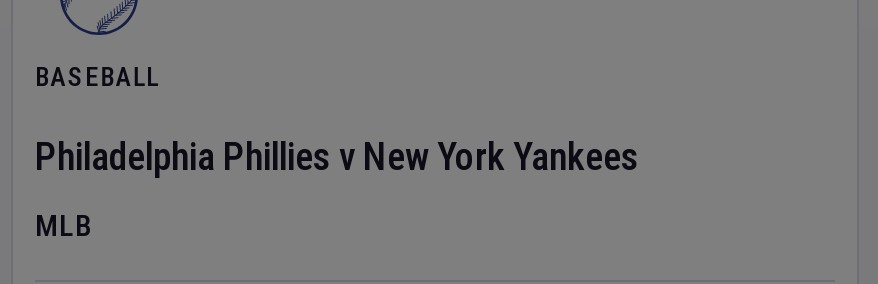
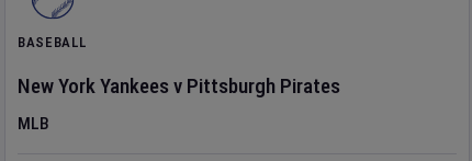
[35,134,639,180] Philadelphia Phillies v New York Yankees -> [18,73,340,99] New York Yankees v Pittsburgh Pirates

